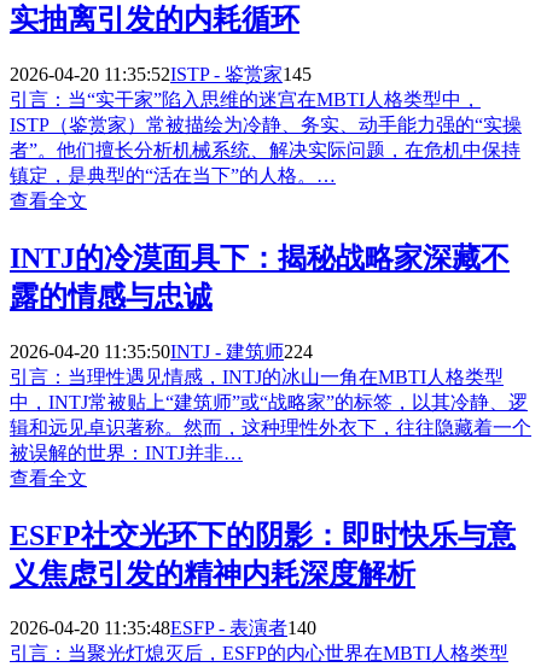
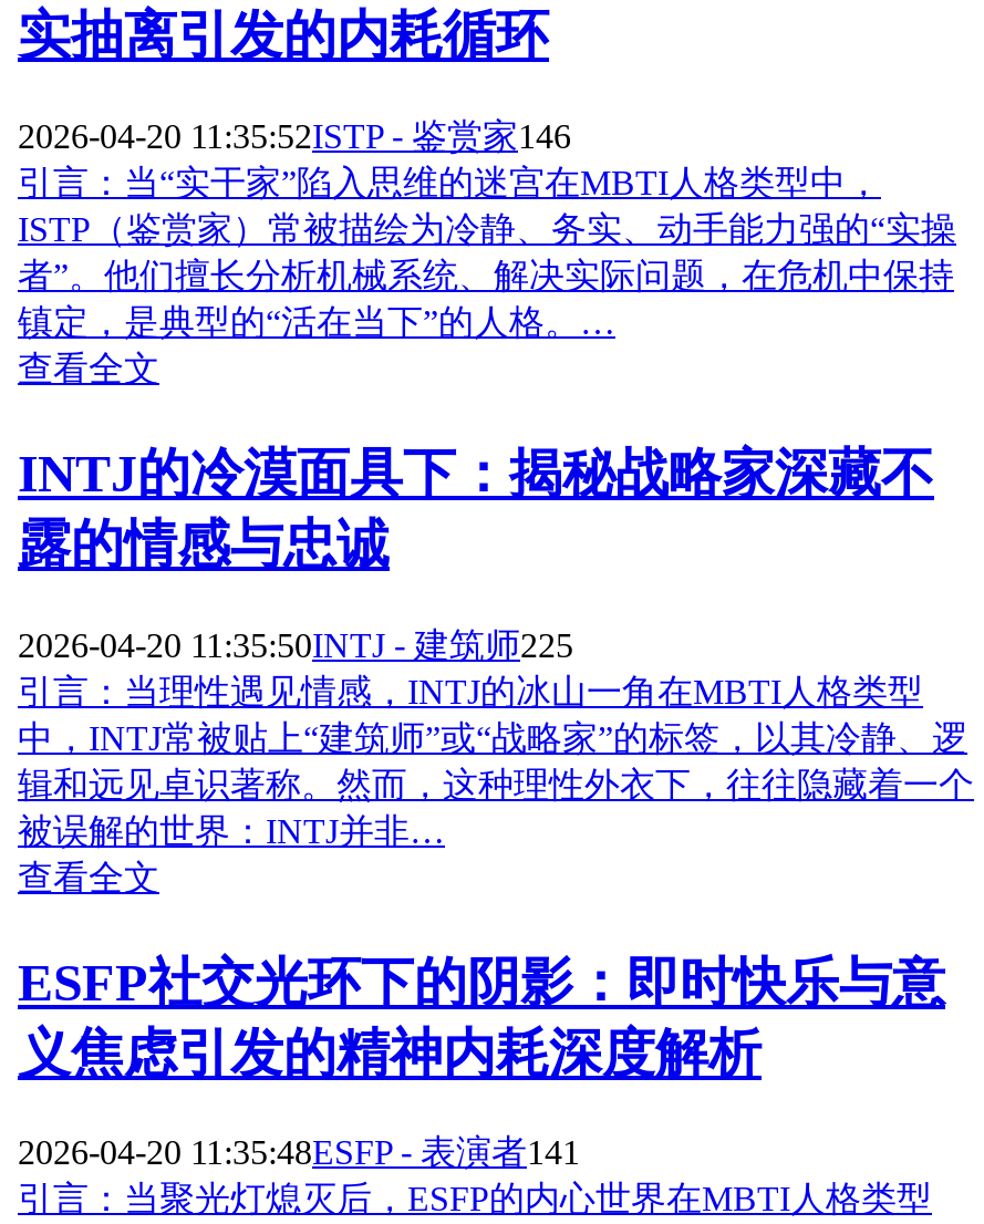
[10,64,312,84] 2026-04-20 11:35:52ISTP - 鉴赏家145 -> [18,117,571,154] 2026-04-20 11:35:52ISTP - 鉴赏家146
[10,341,313,361] 2026-04-20 11:35:50INTJ - 建筑师224 -> [18,626,573,663] 2026-04-20 11:35:50INTJ - 建筑师225
[10,618,316,639] 2026-04-20 11:35:48ESFP - 表演者140 -> [18,1134,580,1172] 2026-04-20 11:35:48ESFP - 表演者141

